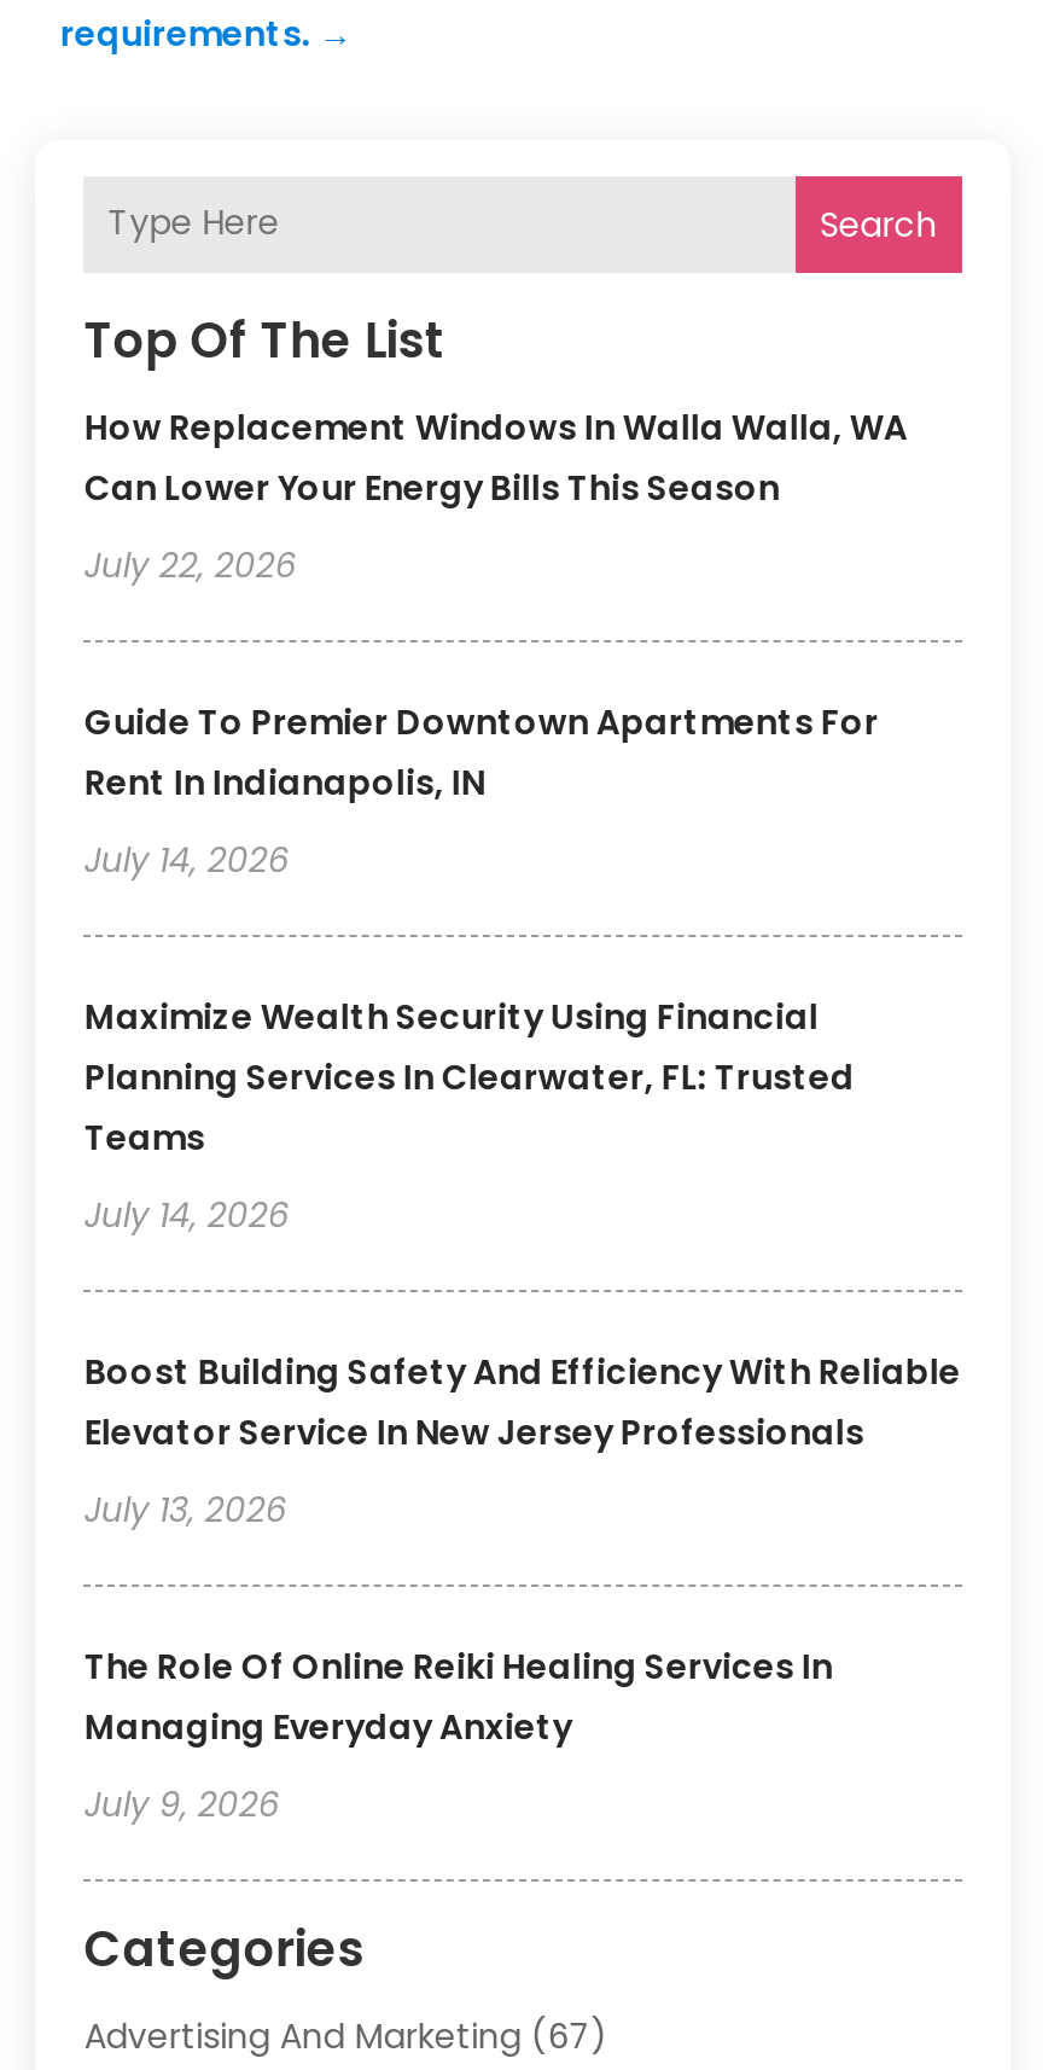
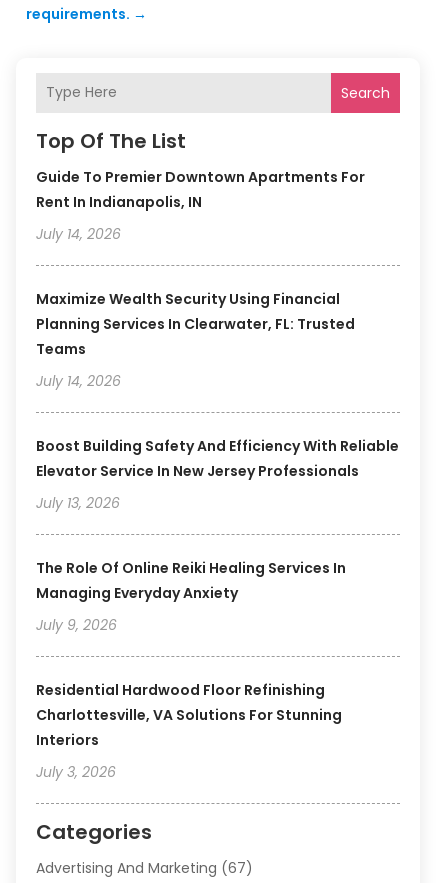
[84,403,908,589] How Replacement Windows In Walla Walla, WA | Can Lower Your Energy Bills This Season | July 22, 2026 -> none
moved [84,698,961,1828] -> [36,167,399,635]: Guide To Premier Downtown Apartments For | Rent In Indianapolis, IN | July 14, 2026 | ... | Managing Everyday Anxiety | July 9, 2026
none -> [36,680,342,782] Residential Hardwood Floor Refinishing | Charlottesville, VA Solutions For Stunning | Interiors | July 3, 2026

